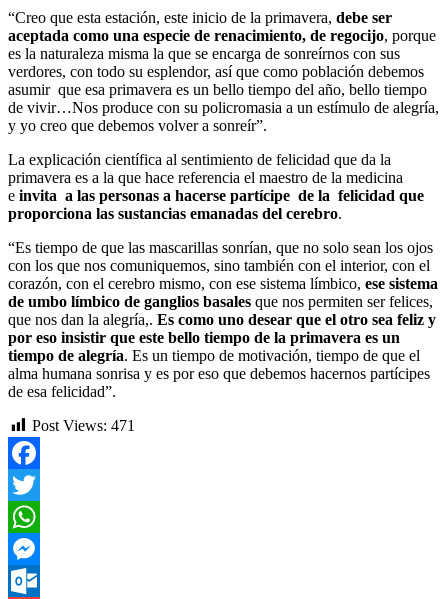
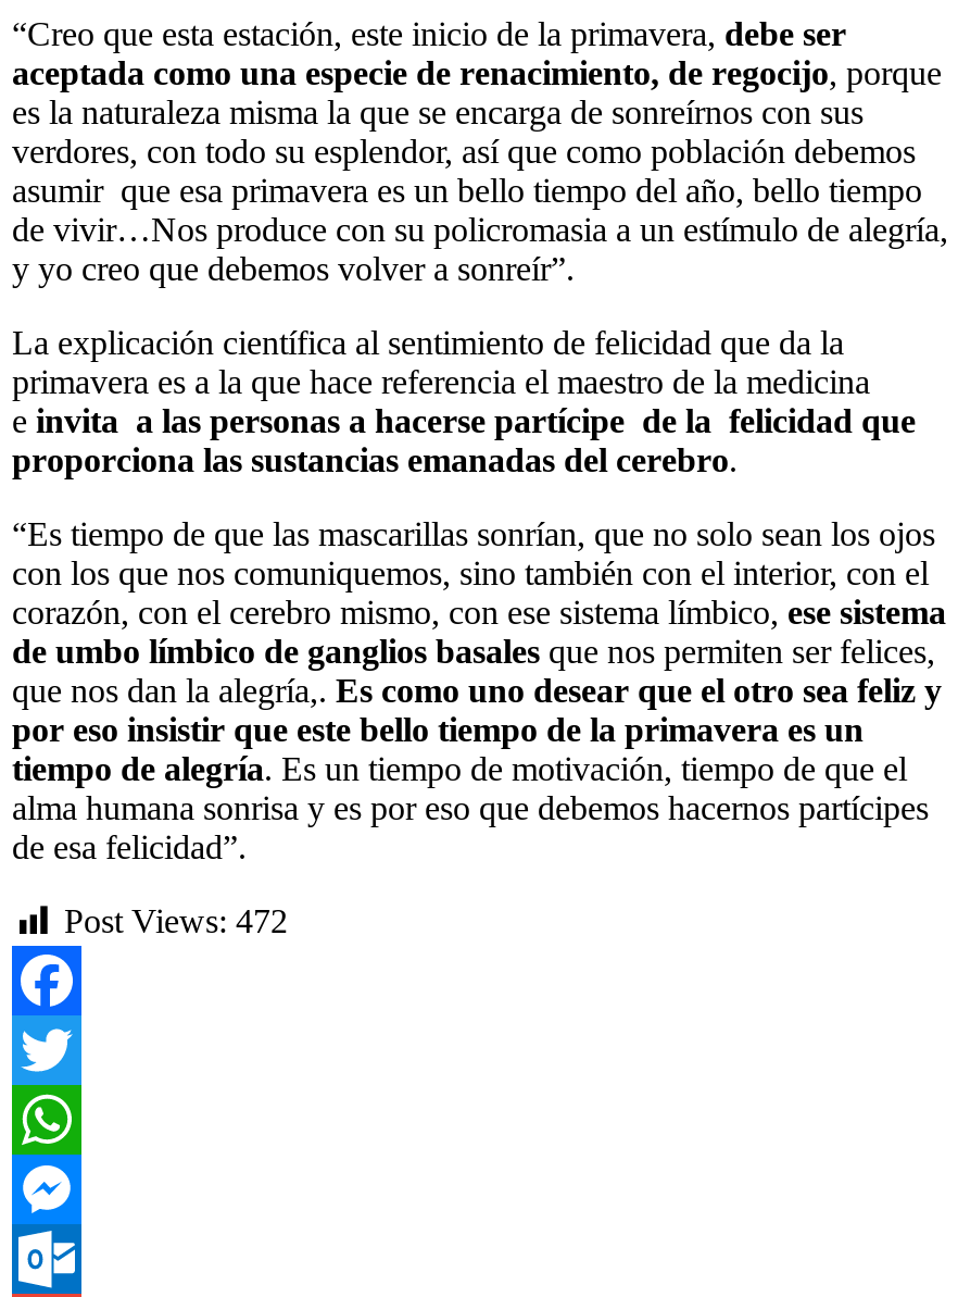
[32,417,135,434] Post Views: 471 -> [64,903,288,940] Post Views: 472

